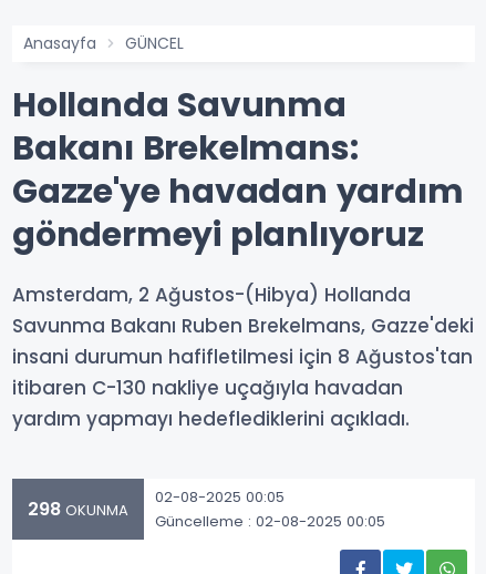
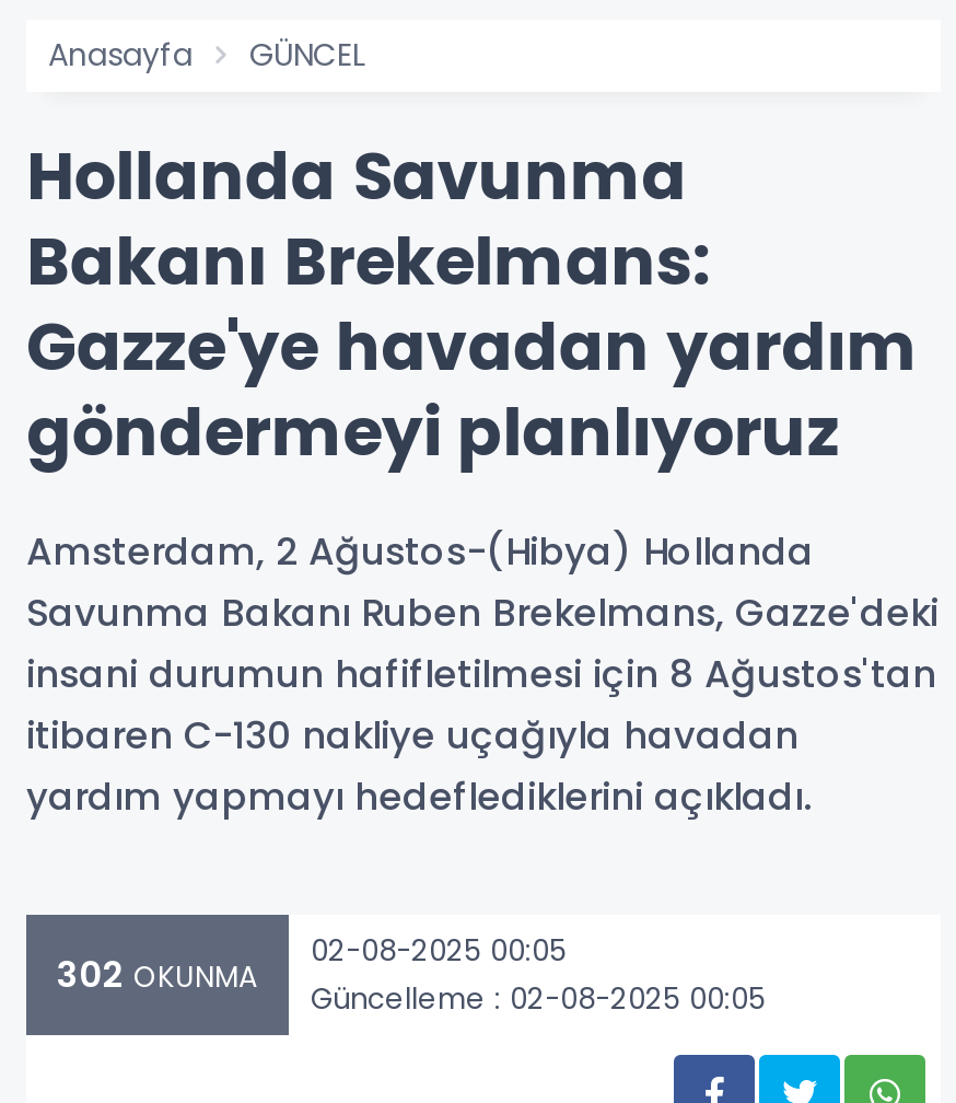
[28,486,385,532] 298 OKUNMA 02-08-2025 00:05 Güncelleme : 02-08-2025 00:05 -> [57,930,766,1019] 302 OKUNMA 02-08-2025 00:05 Güncelleme : 02-08-2025 00:05

